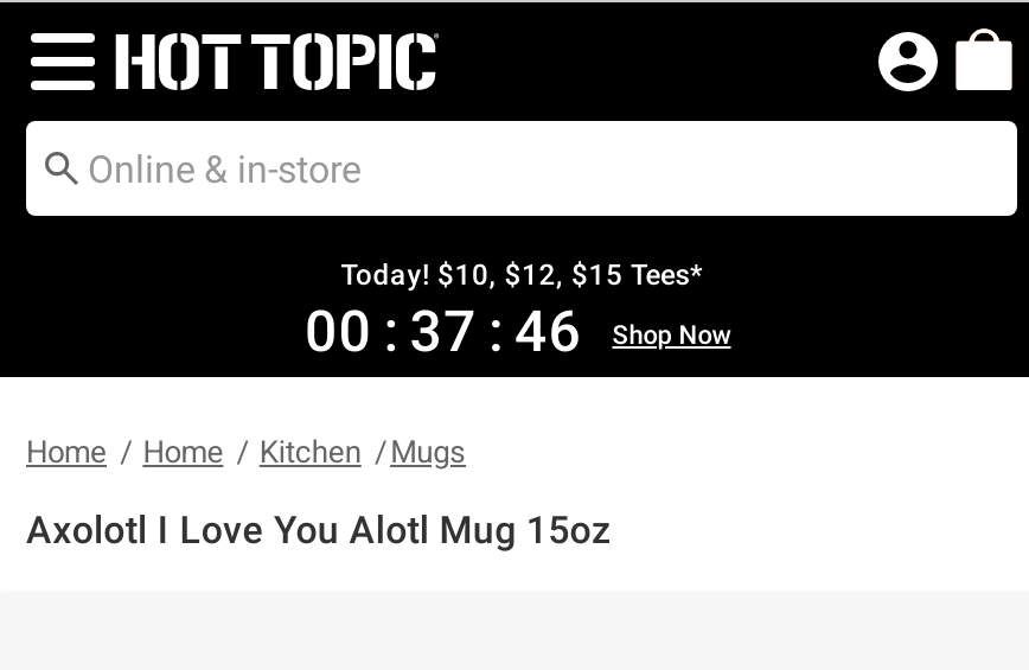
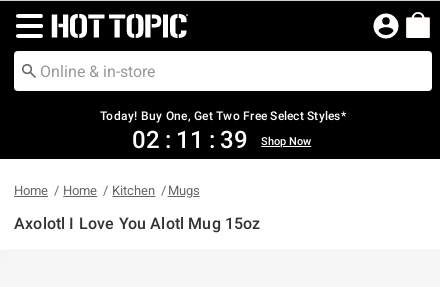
[305,259,702,365] Today! $10, $12, $15 Tees* | 00 : 37 : 46 -> [100,109,346,154] Today! Buy One, Get Two Free Select Styles* | 02 : 11 : 39

